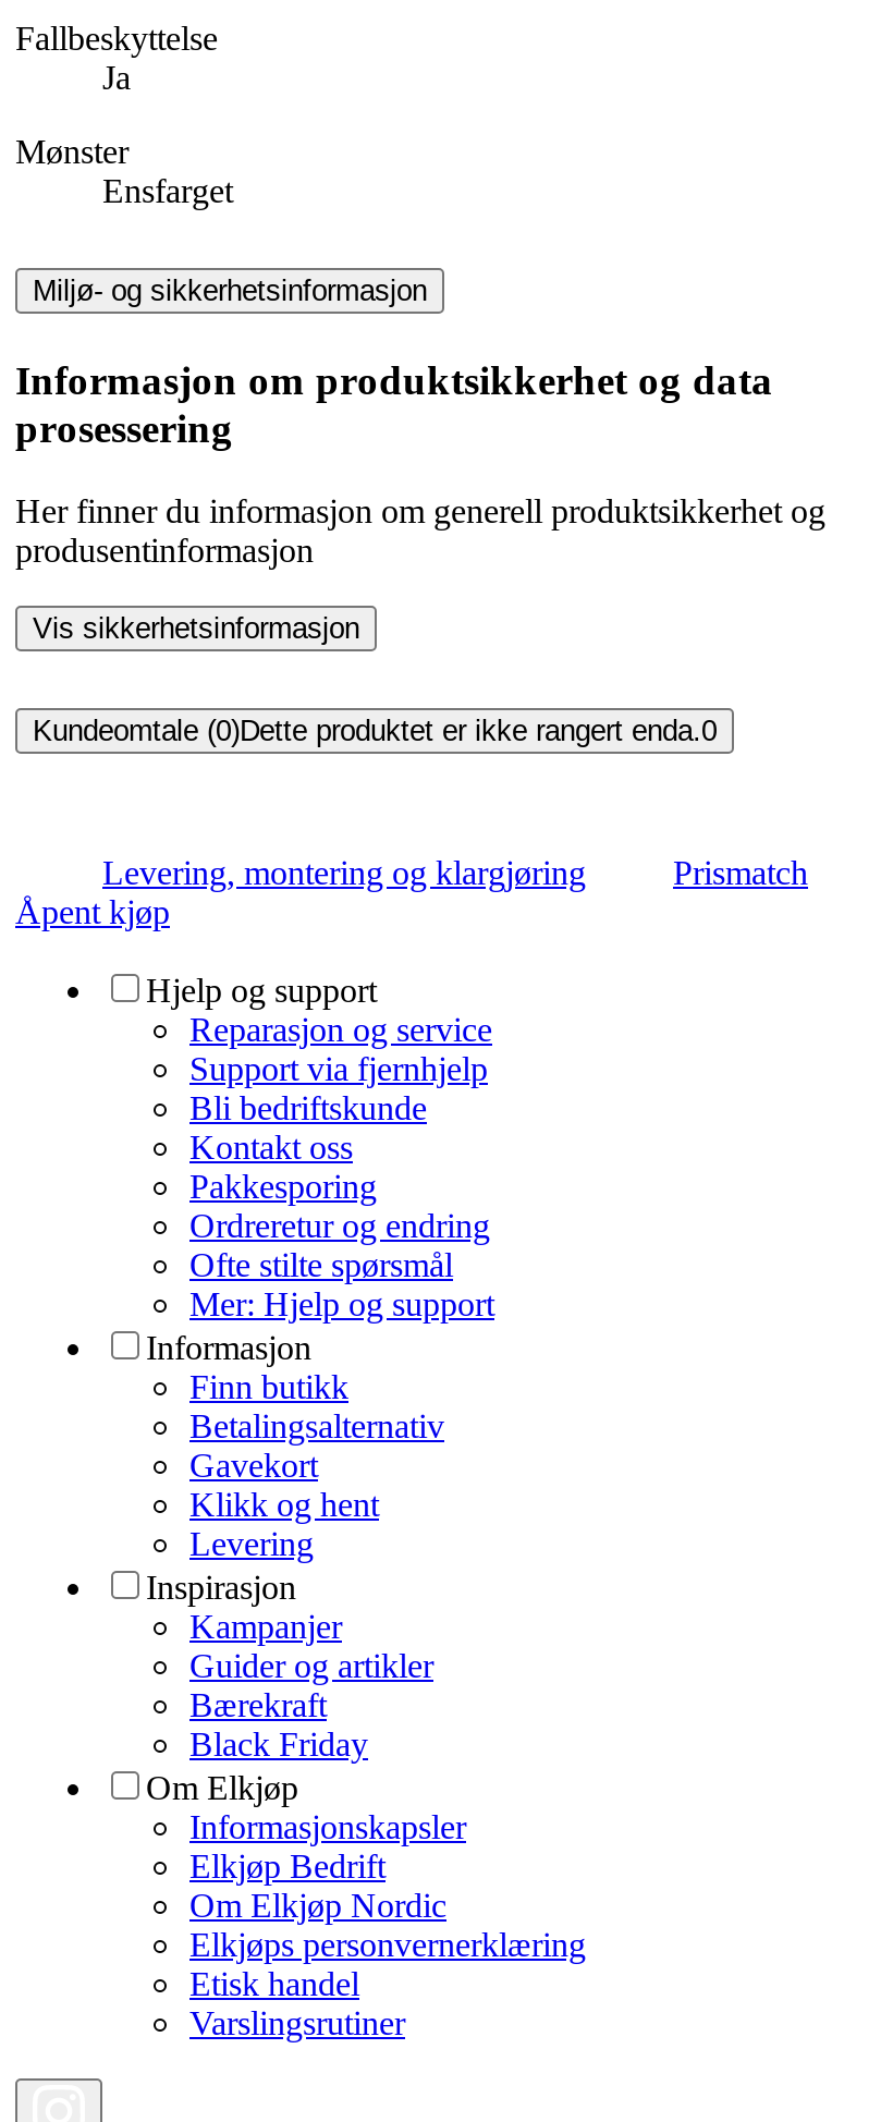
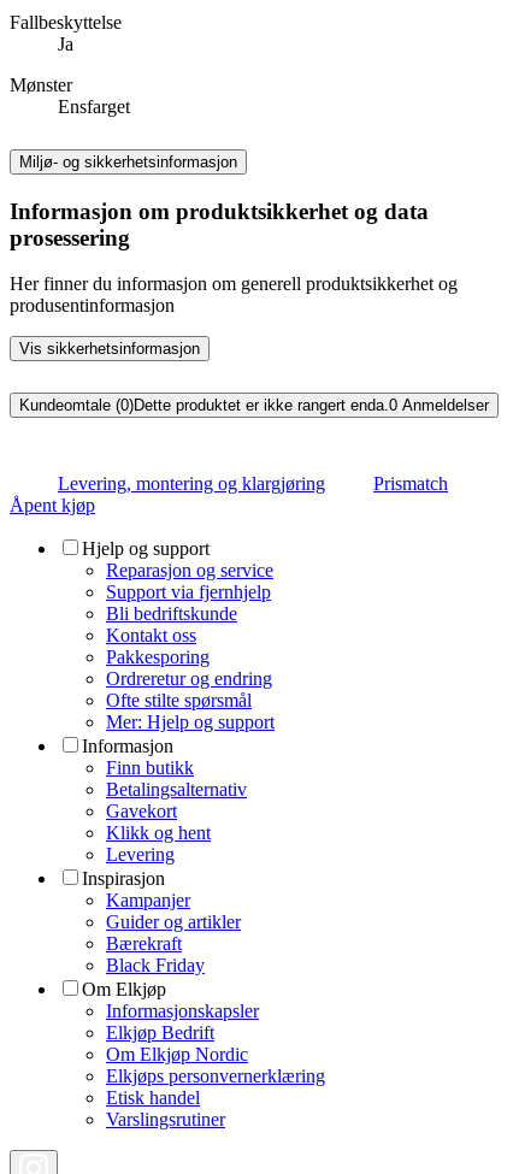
[33,715,717,747] Kundeomtale (0)Dette produktet er ikke rangert enda.0 -> [19,396,489,414] Kundeomtale (0)Dette produktet er ikke rangert enda.0 Anmeldelser

